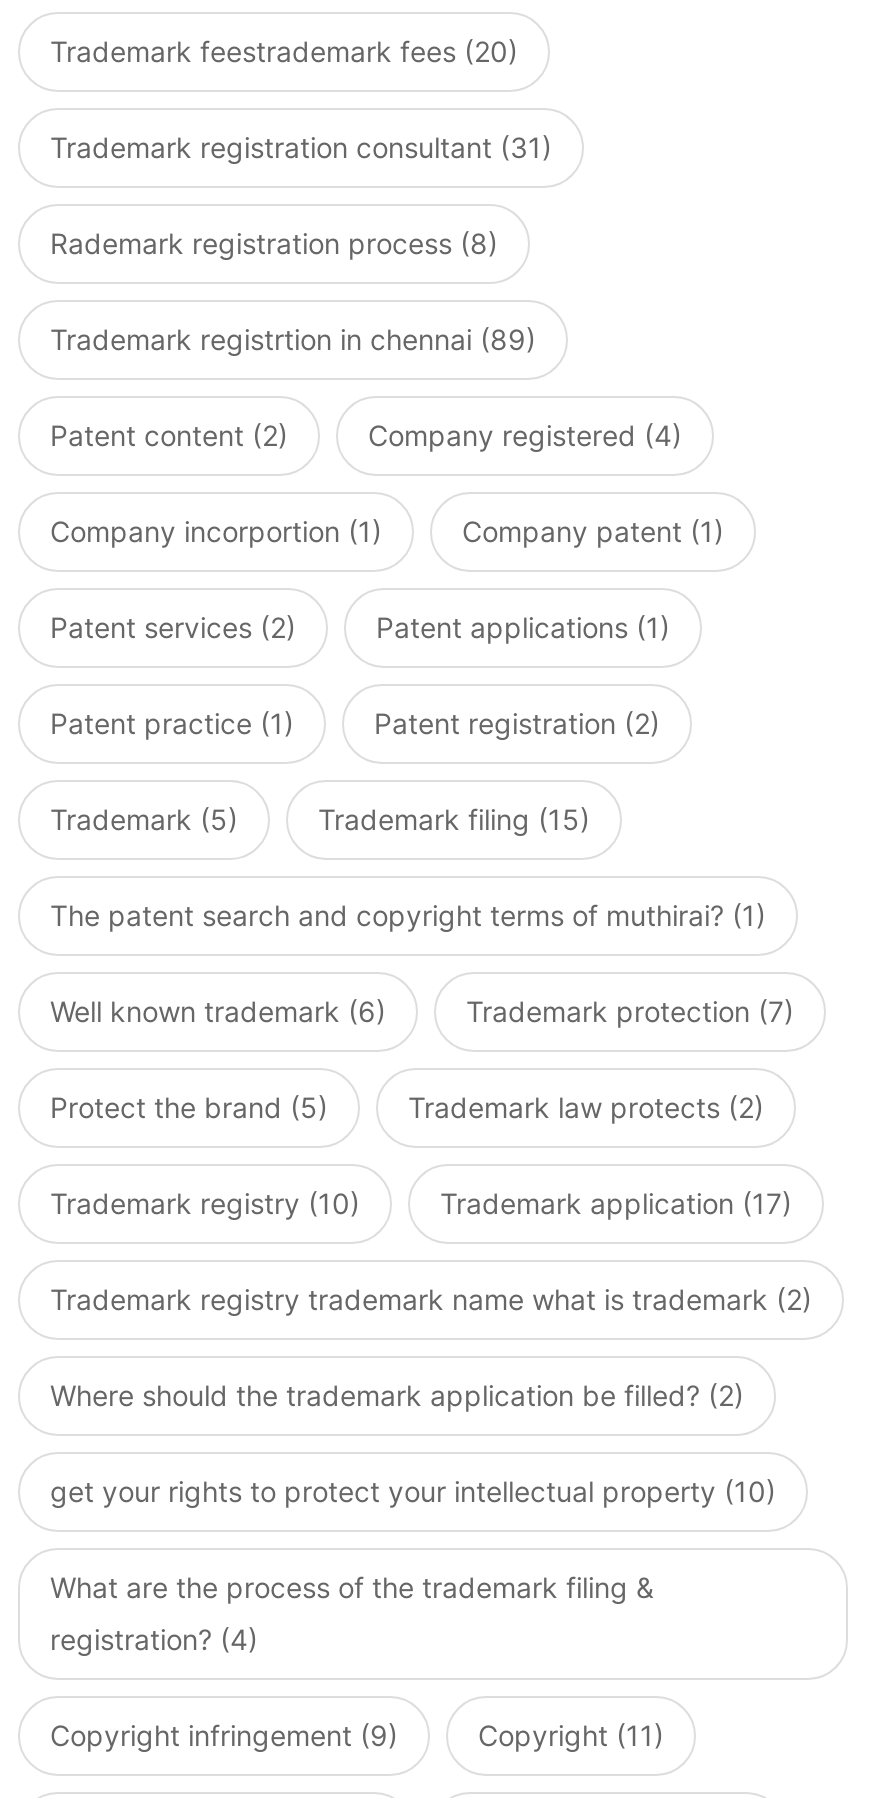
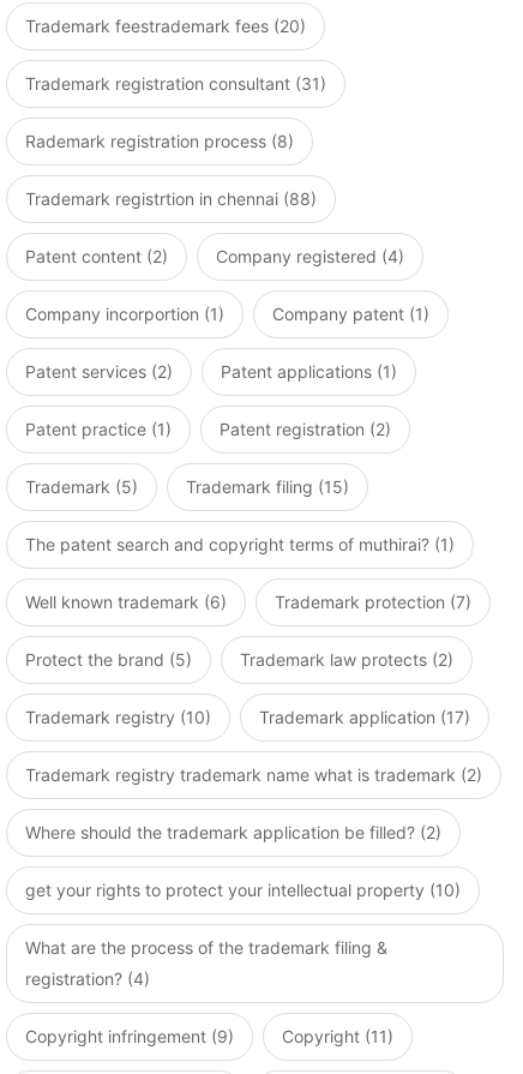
[50,322,536,356] Trademark registrtion in chennai (89) -> [25,189,317,209] Trademark registrtion in chennai (88)

